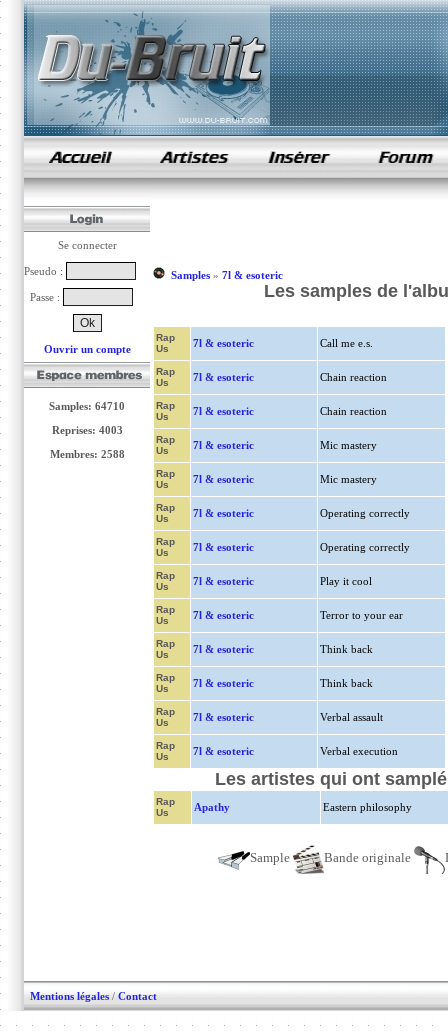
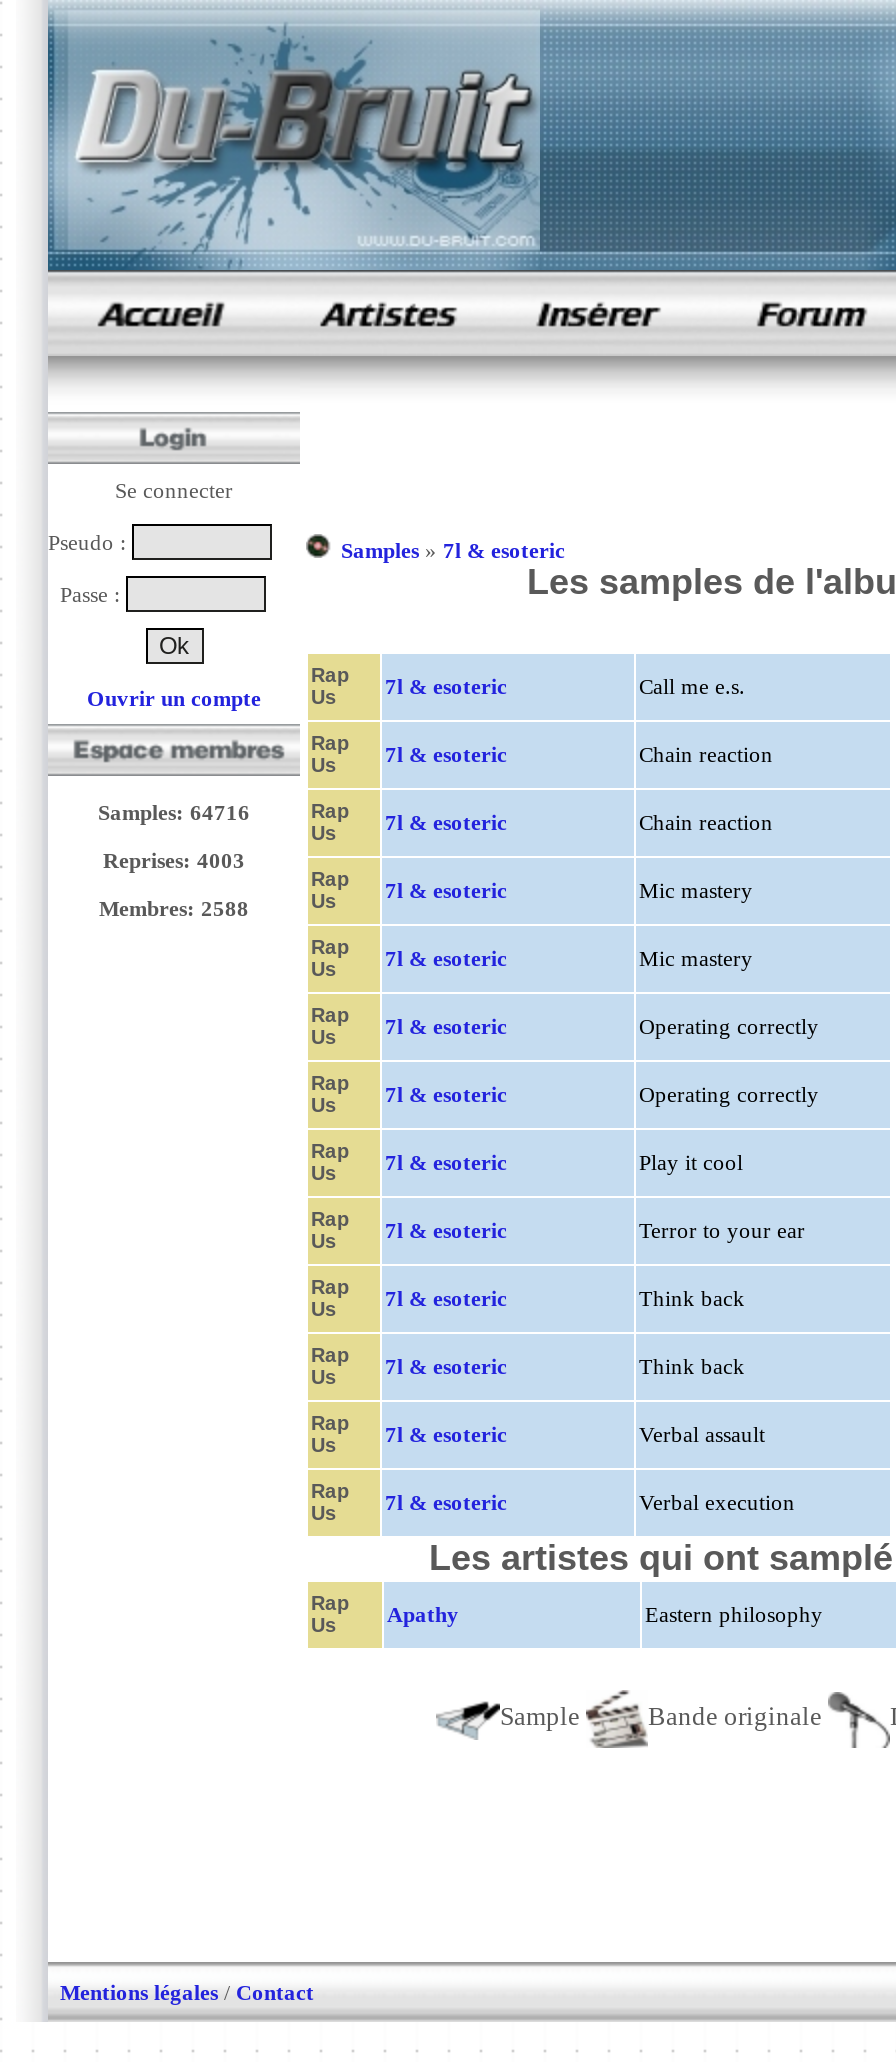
[49,400,125,412] Samples: 64710 -> [98,800,250,824] Samples: 64716

